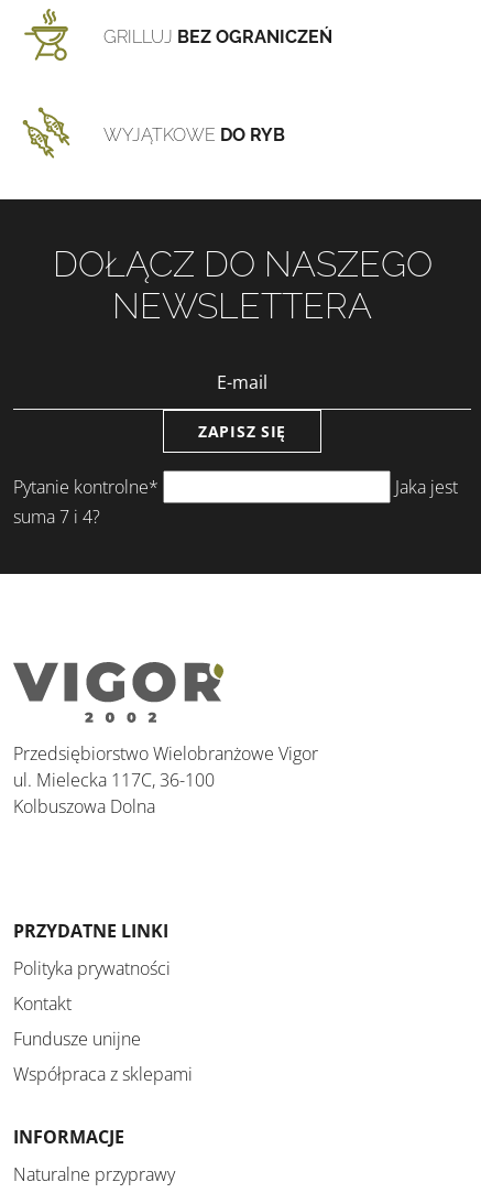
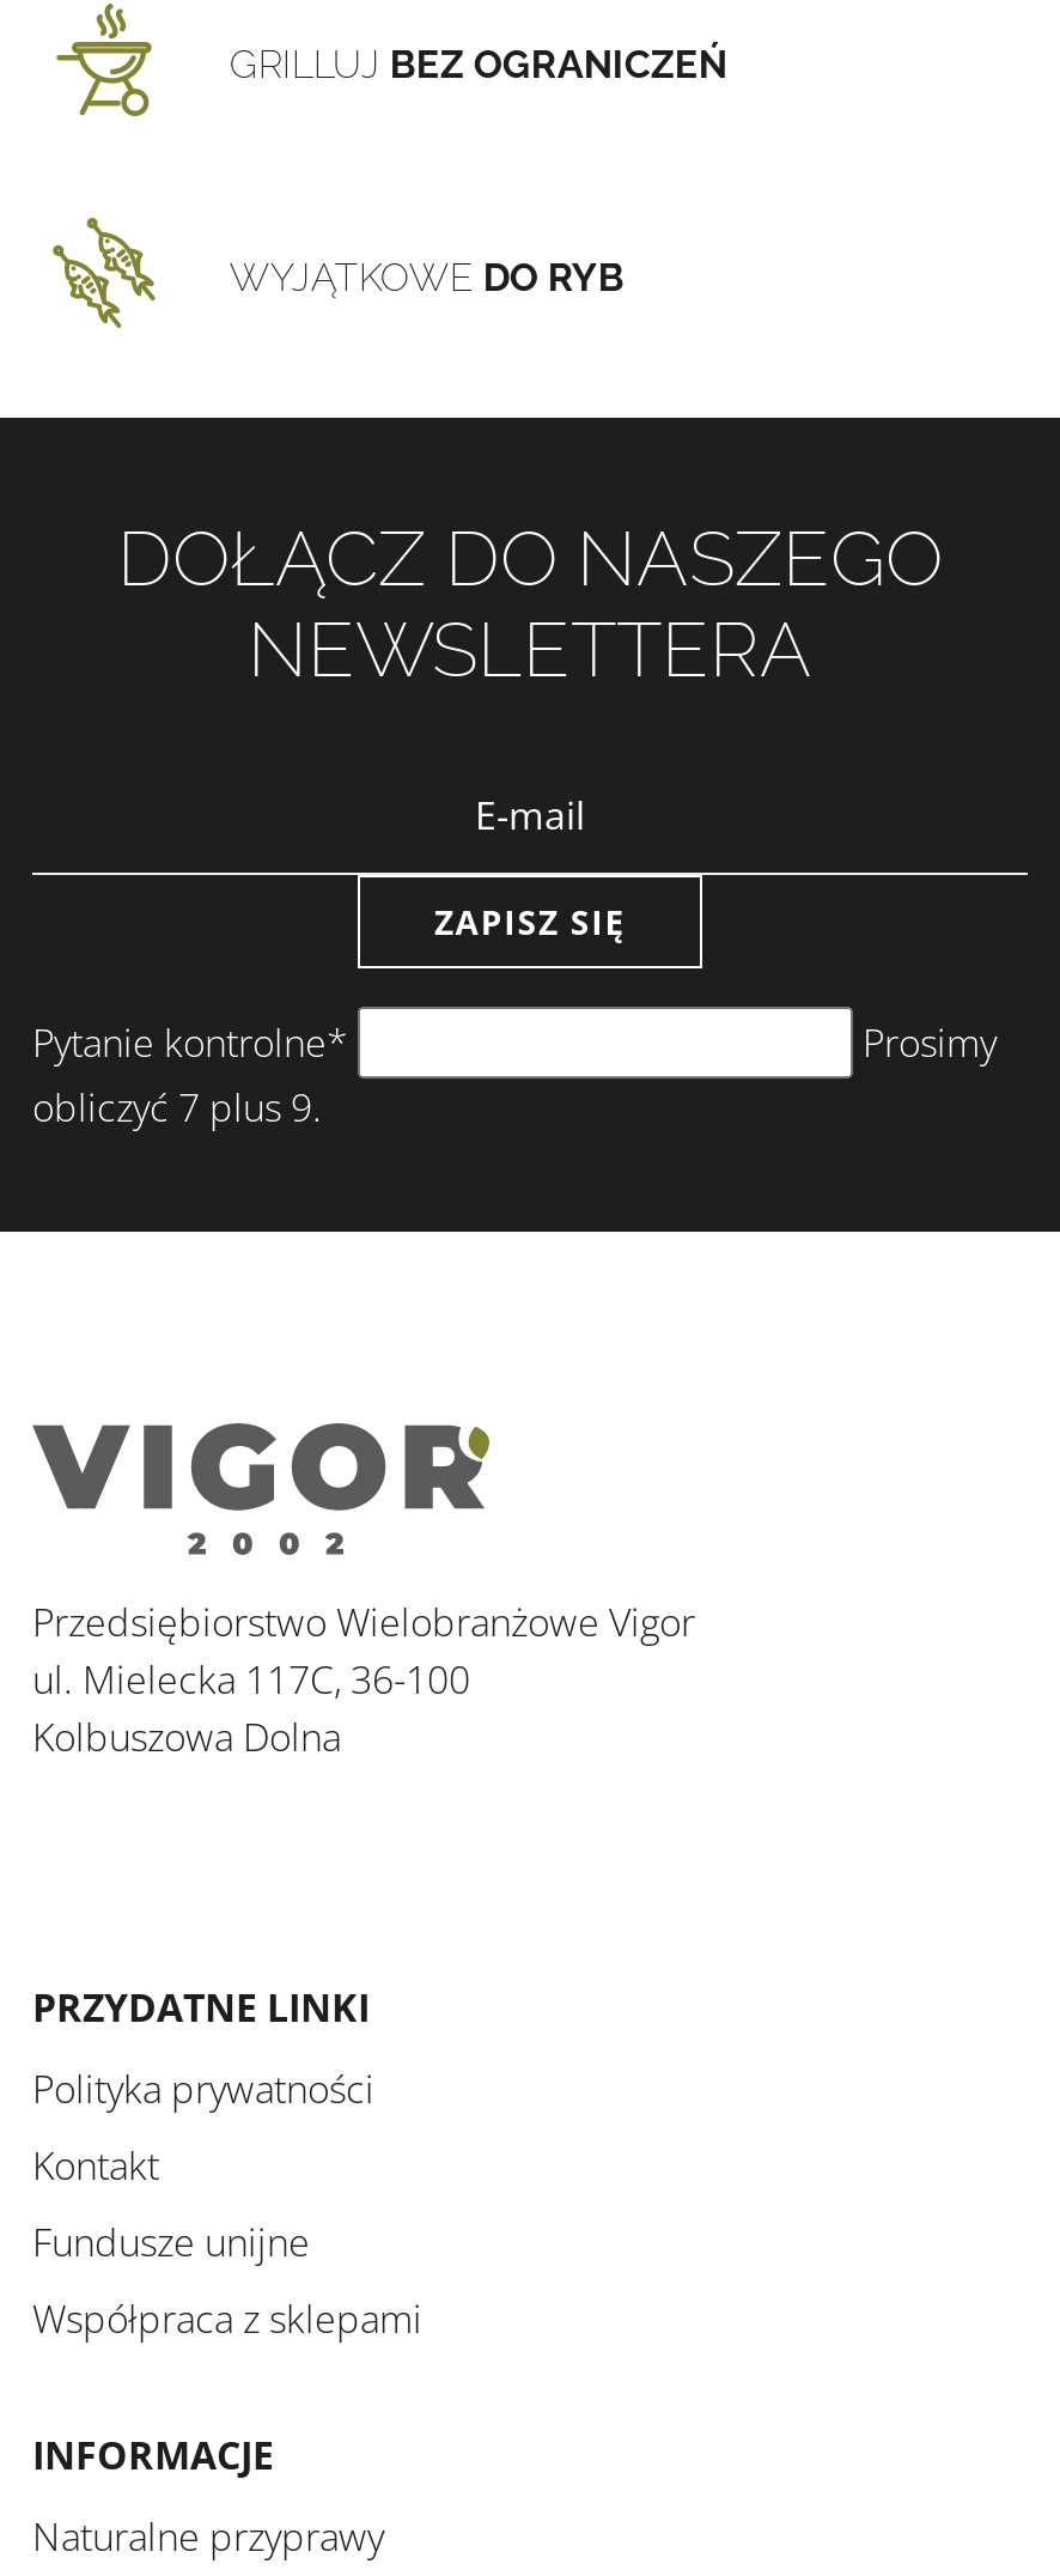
[13,475,458,529] Jaka jest | suma 7 i 4? -> [32,1016,997,1134] Prosimy | obliczyć 7 plus 9.

